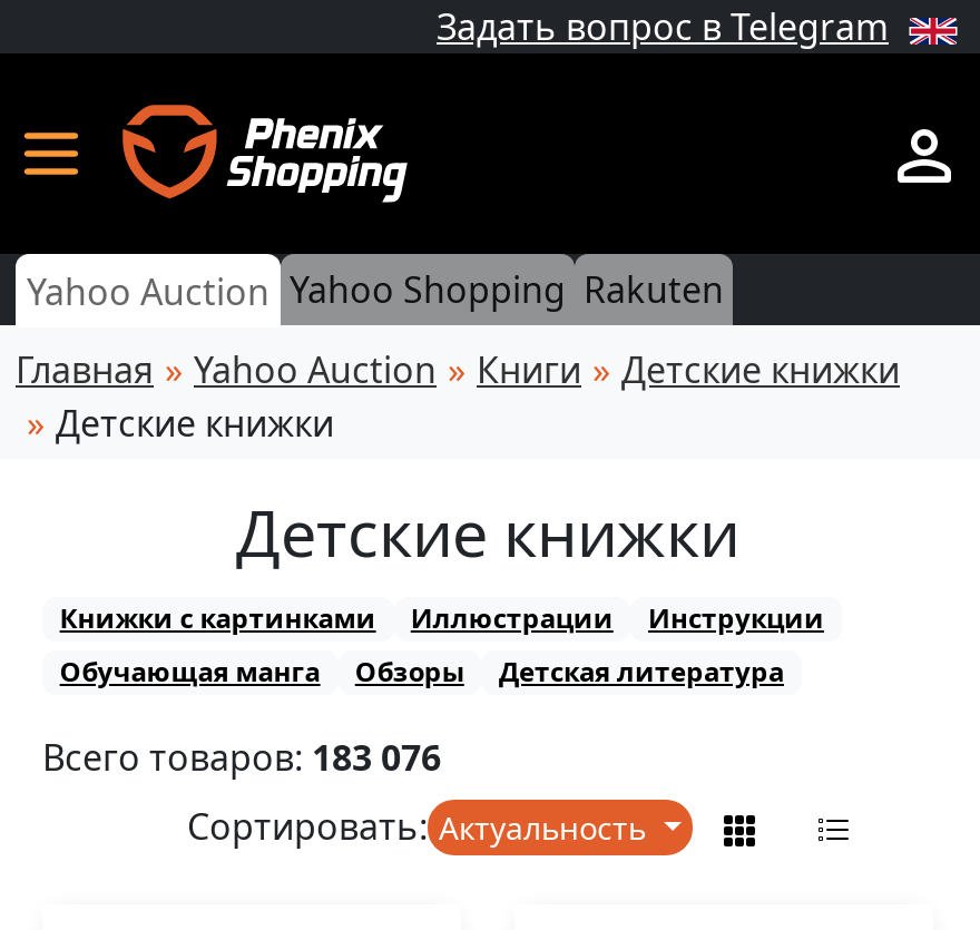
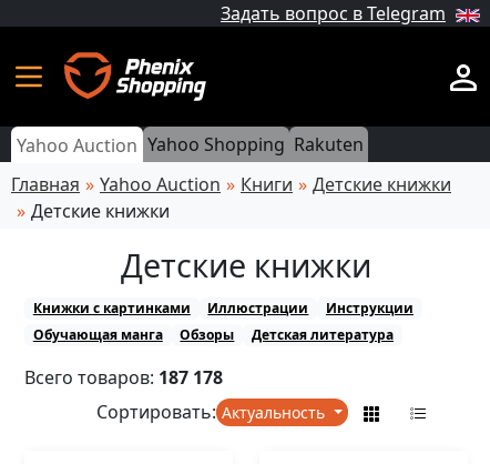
[42,733,441,782] Всего товаров: 183 076 -> [24,365,223,390] Всего товаров: 187 178

